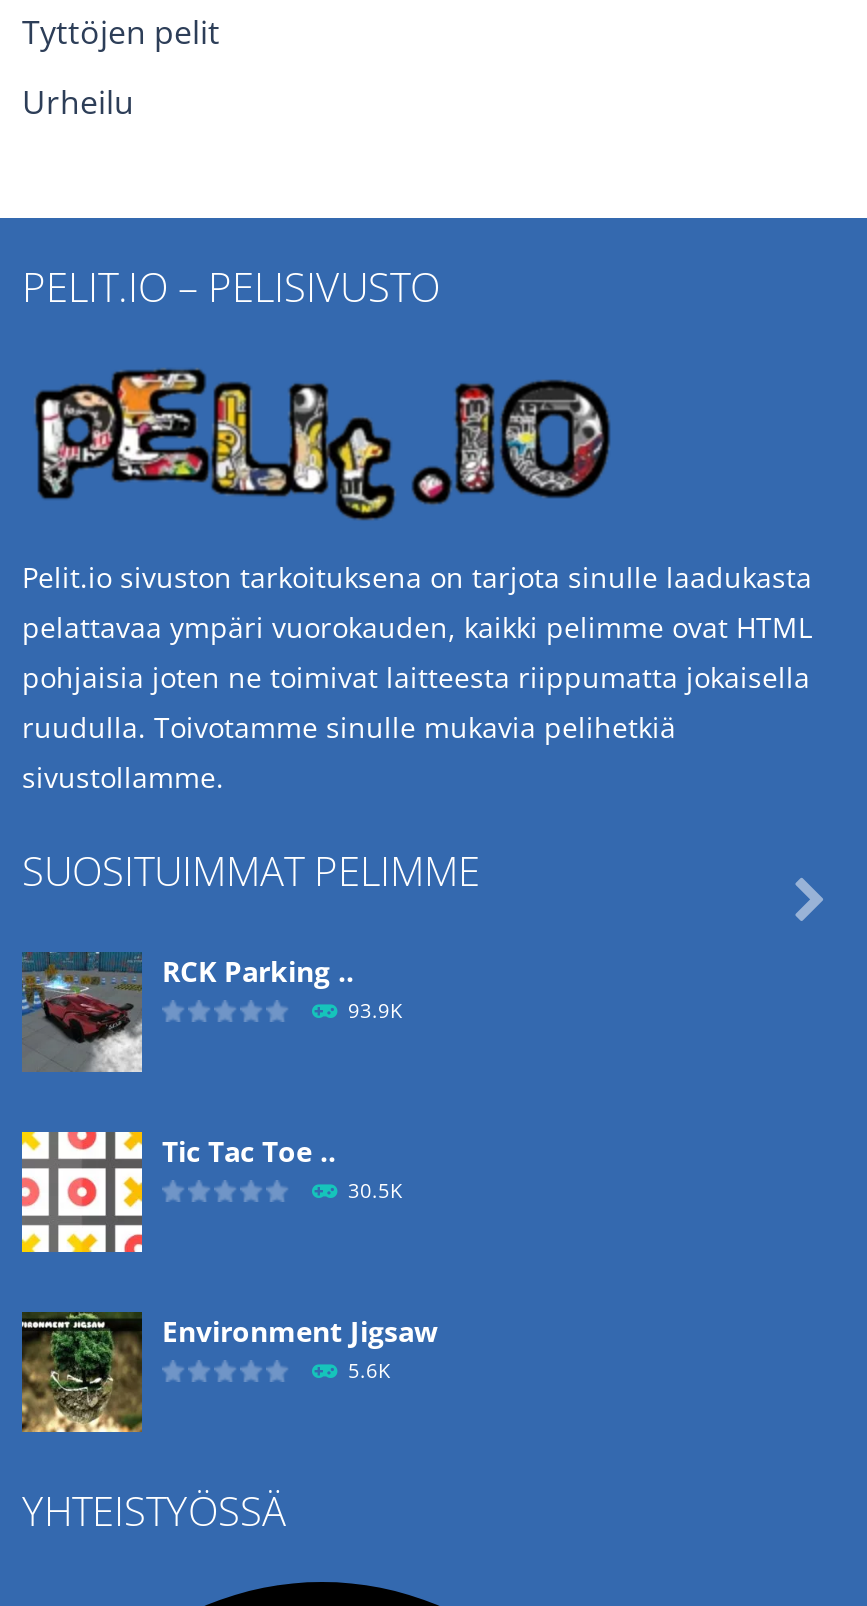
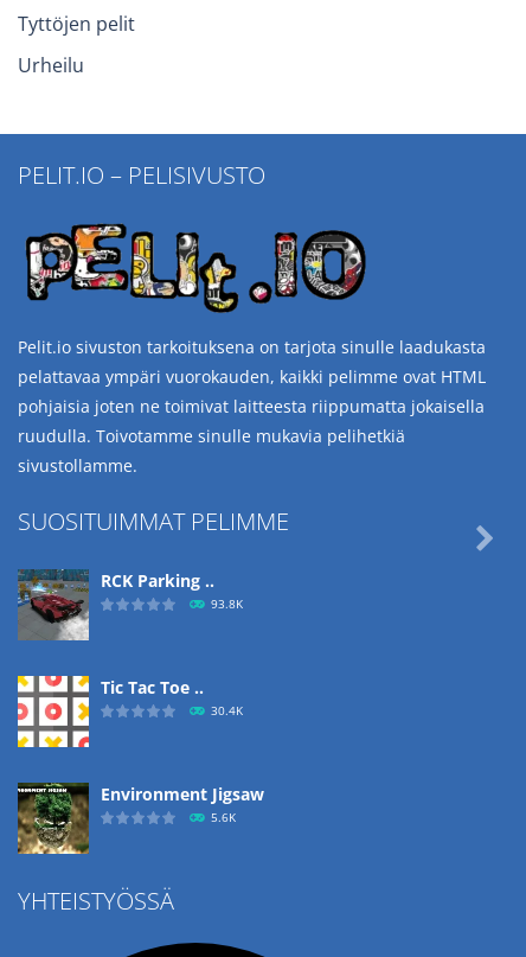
[348,995,402,1023] 93.9K -> [211,595,243,611] 93.8K
[348,1175,402,1203] 30.5K -> [211,701,243,718] 30.4K

